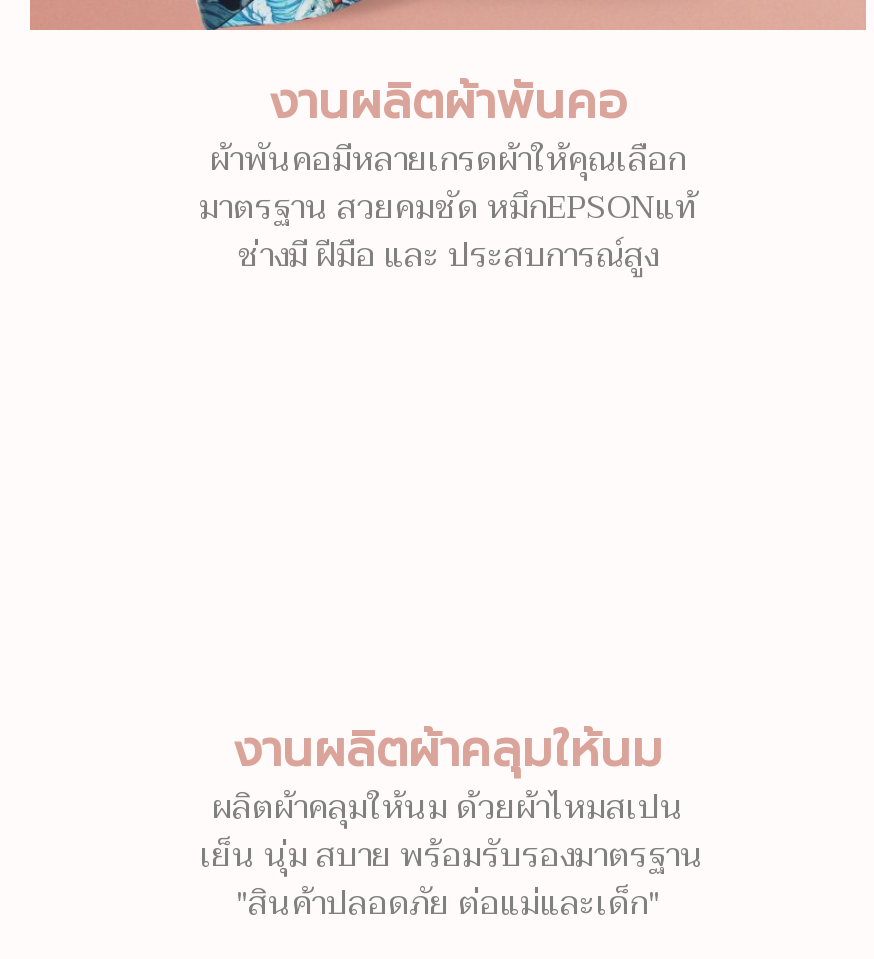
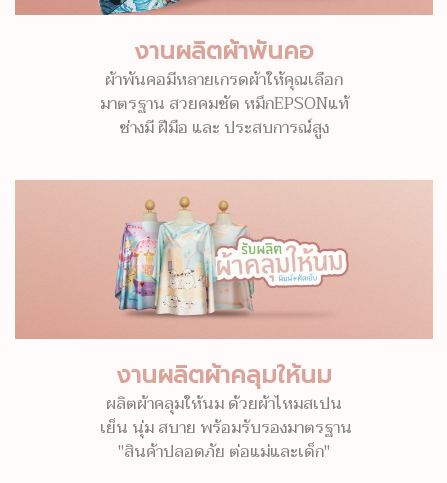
none -> [14,179,434,340] [image]

